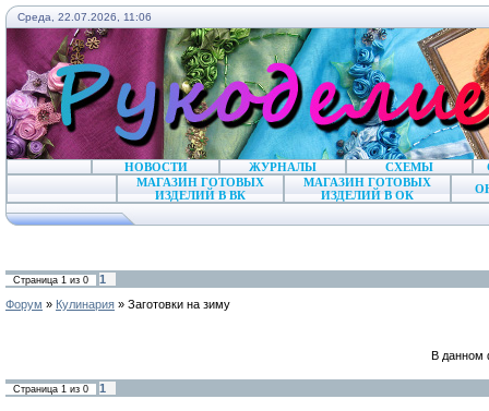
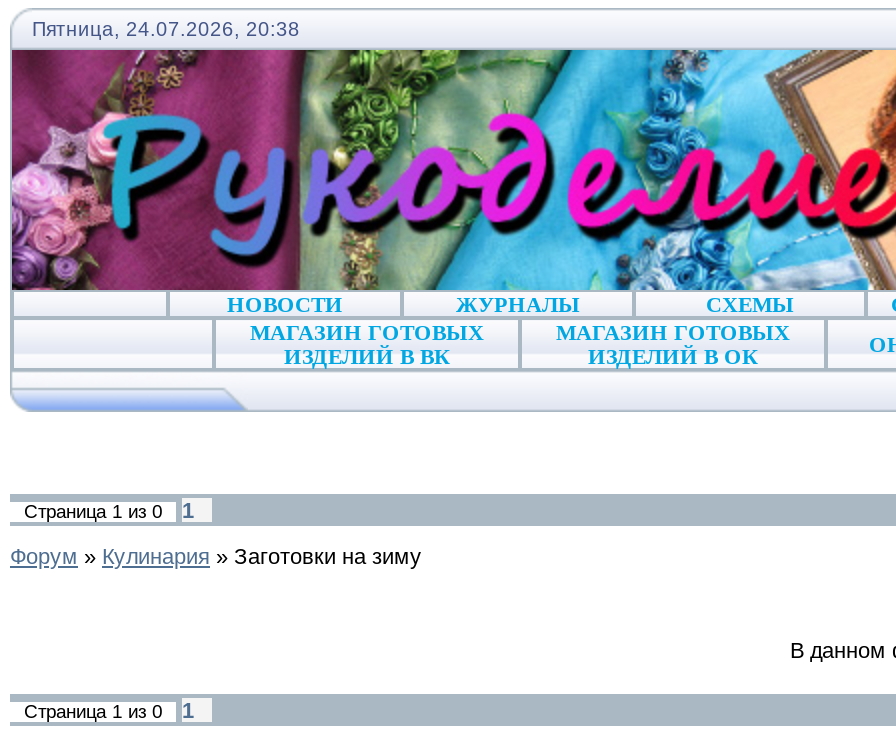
[17,11,152,23] Среда, 22.07.2026, 11:06 -> [32,18,300,40] Пятница, 24.07.2026, 20:38

